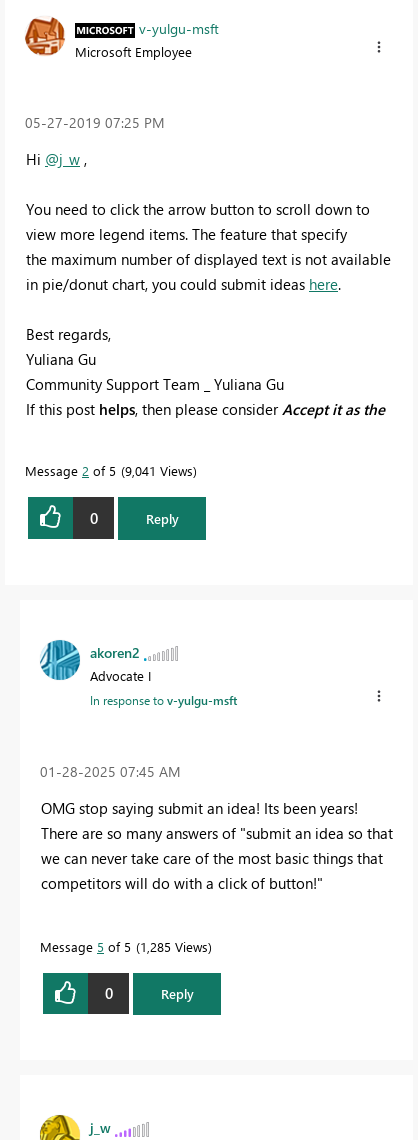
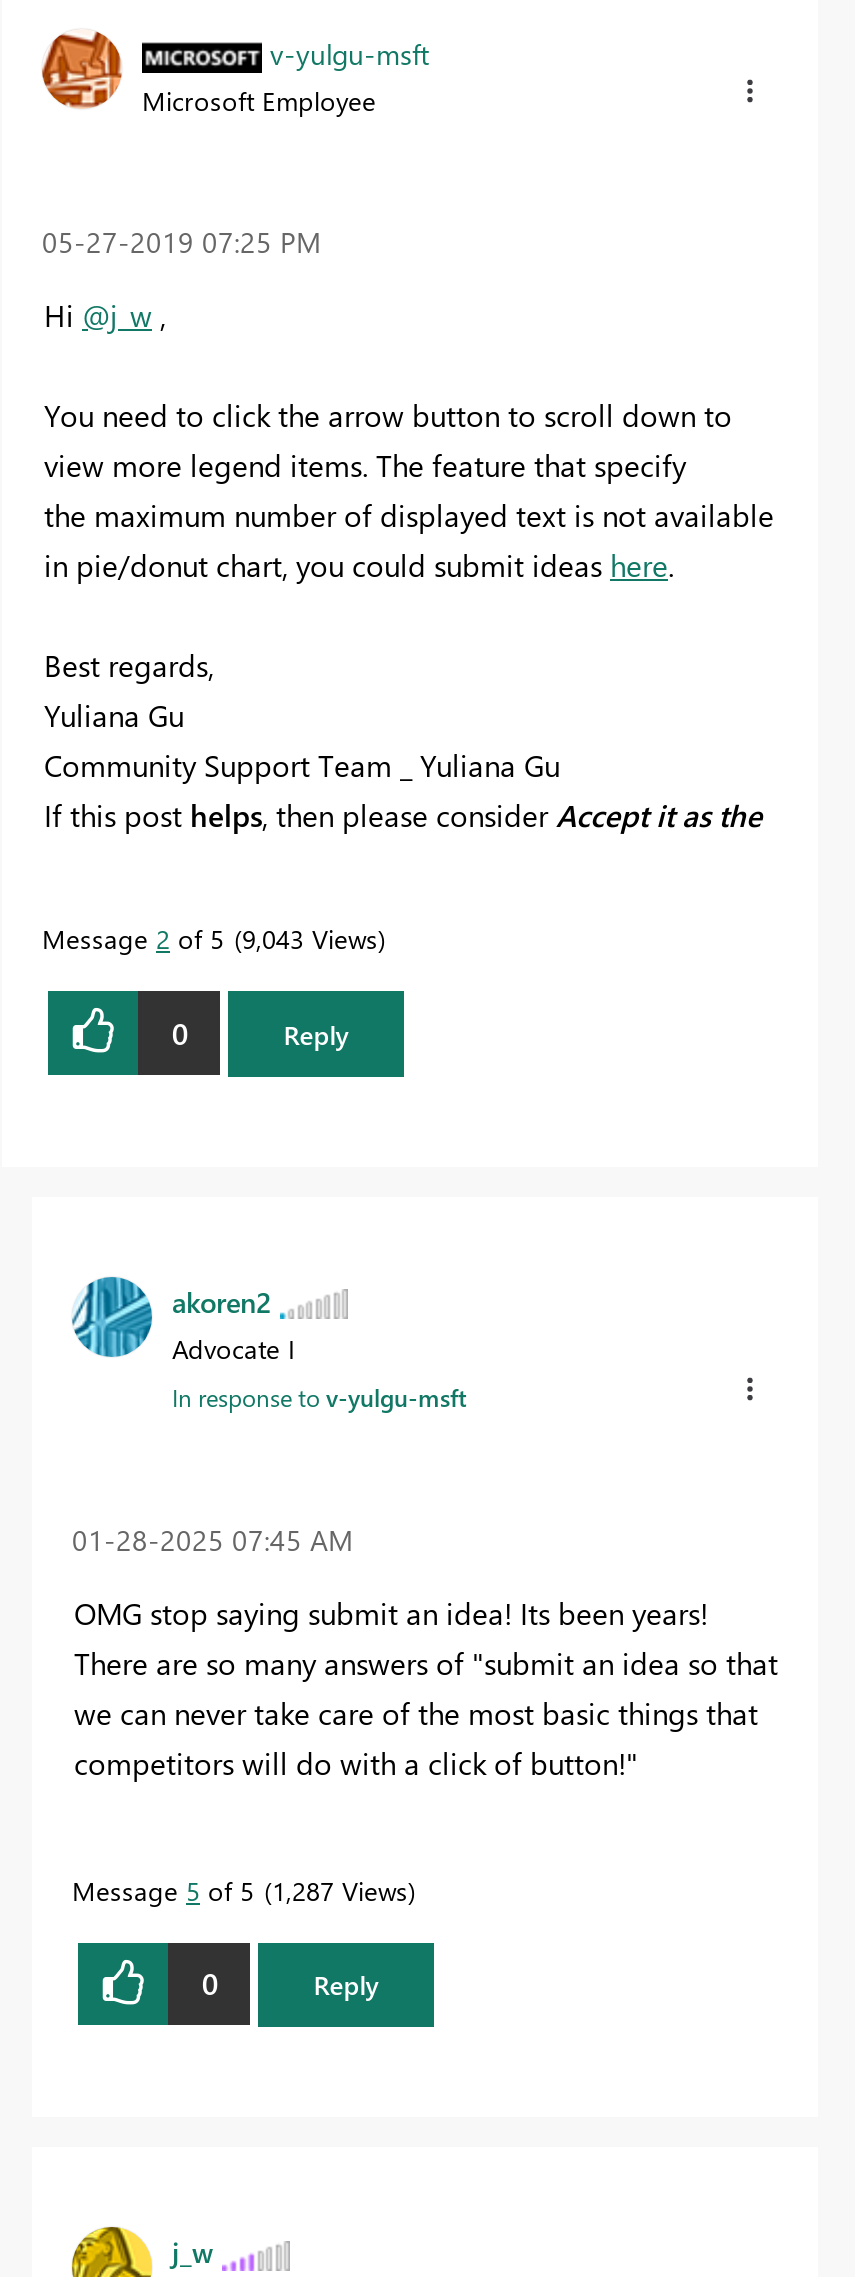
[25,462,193,479] Message 2 of 5 9,041 Views -> [42,922,378,956] Message 2 of 5 9,043 Views
[40,938,208,955] Message 5 of 5 1,285 Views -> [72,1873,408,1907] Message 5 of 5 1,287 Views

